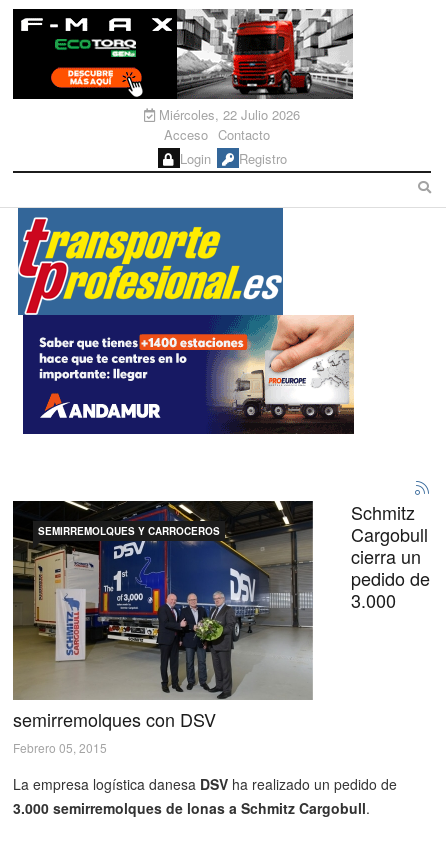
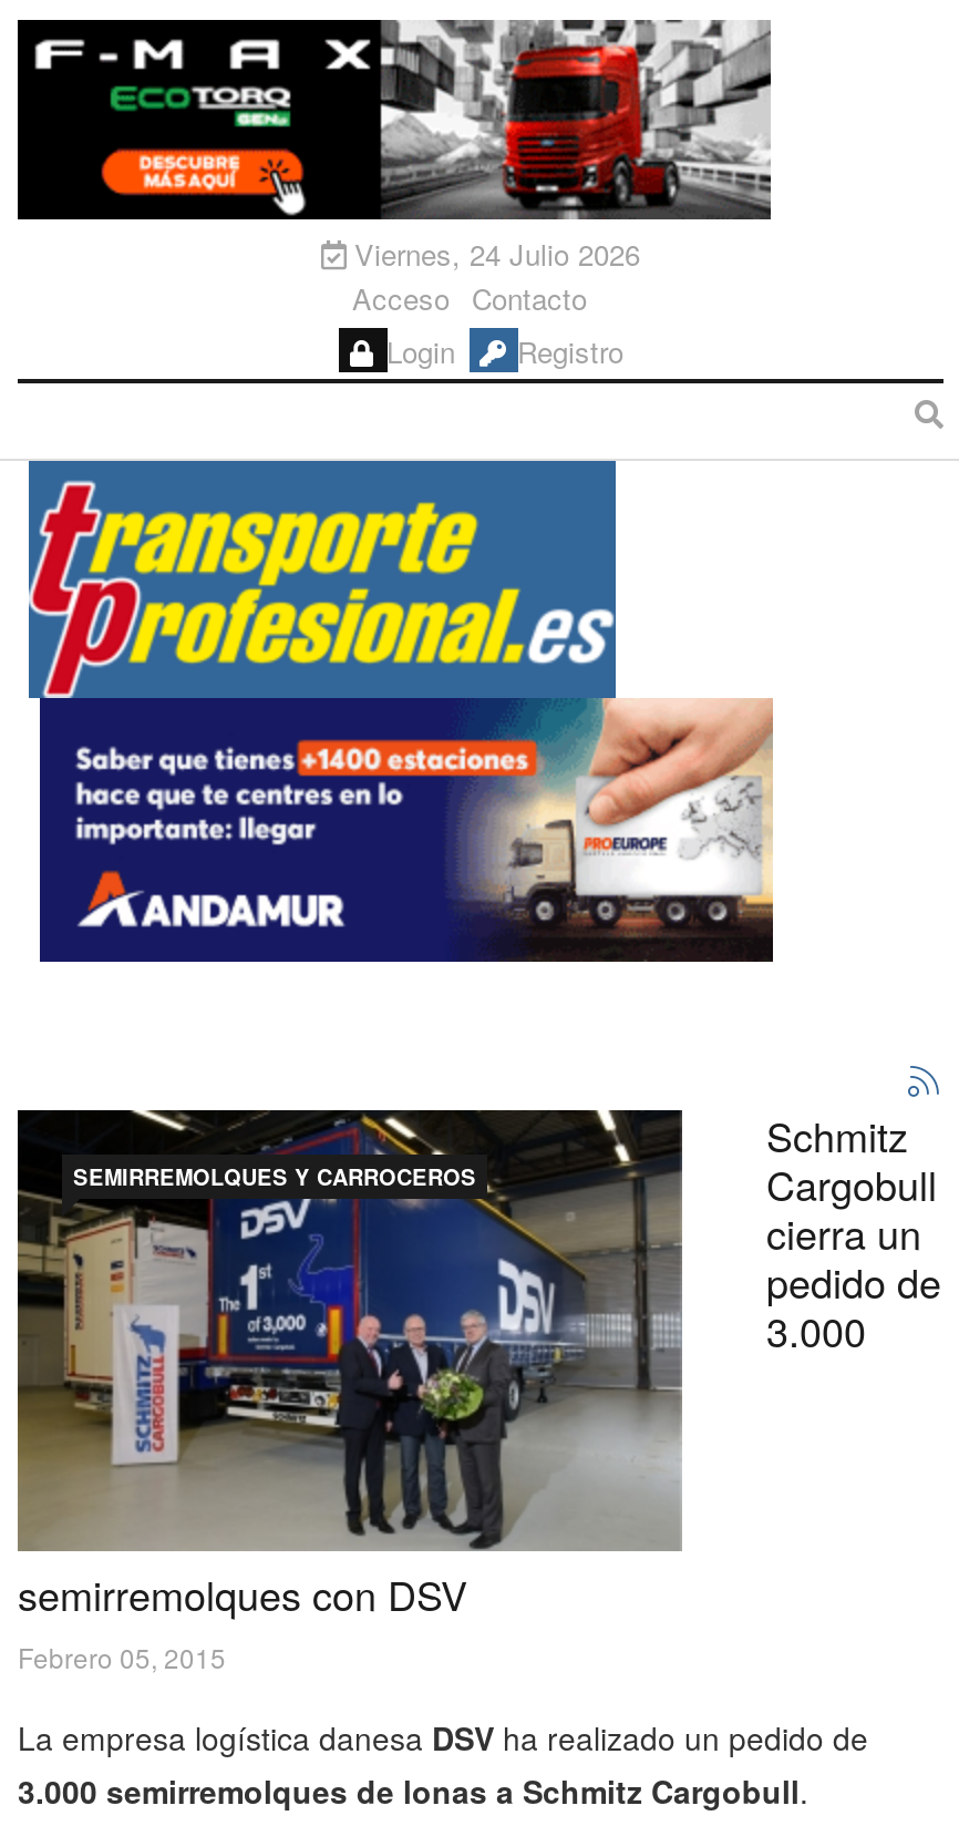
[155,105,300,124] Miércoles, 22 Julio 2026 -> [346,233,640,275] Viernes, 24 Julio 2026

